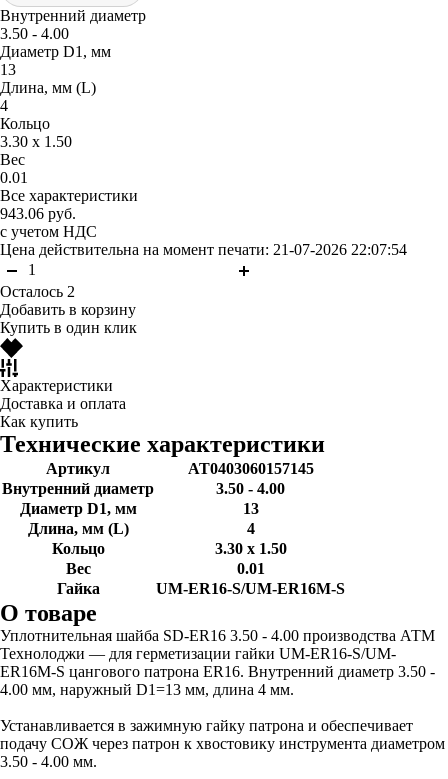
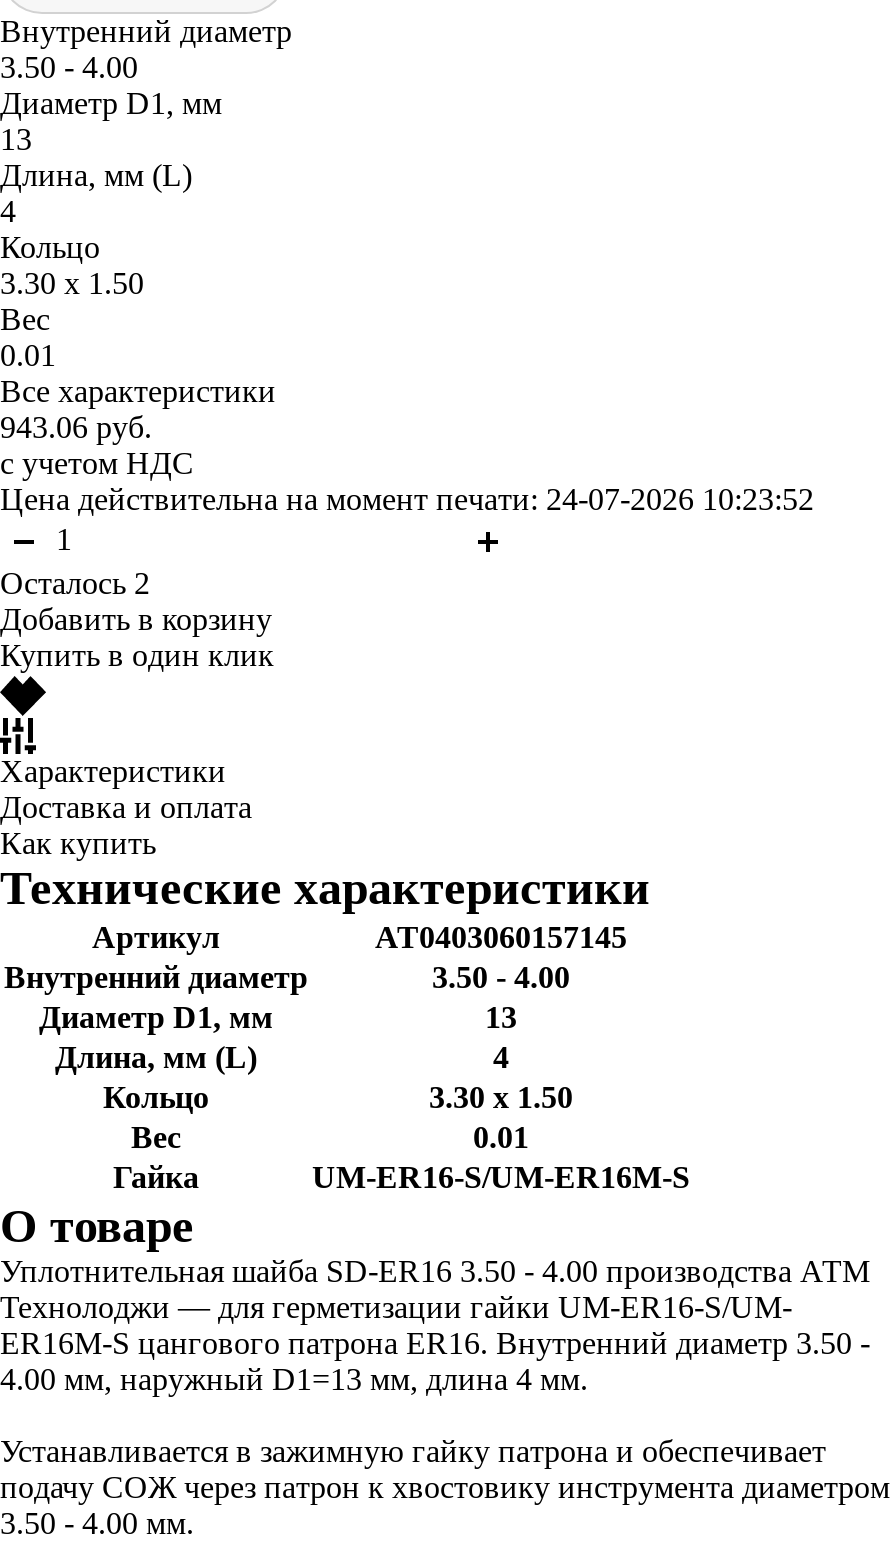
[0,241,407,258] Цена действительна на момент печати: 21-07-2026 22:07:54 -> [0,483,814,517] Цена действительна на момент печати: 24-07-2026 10:23:52

